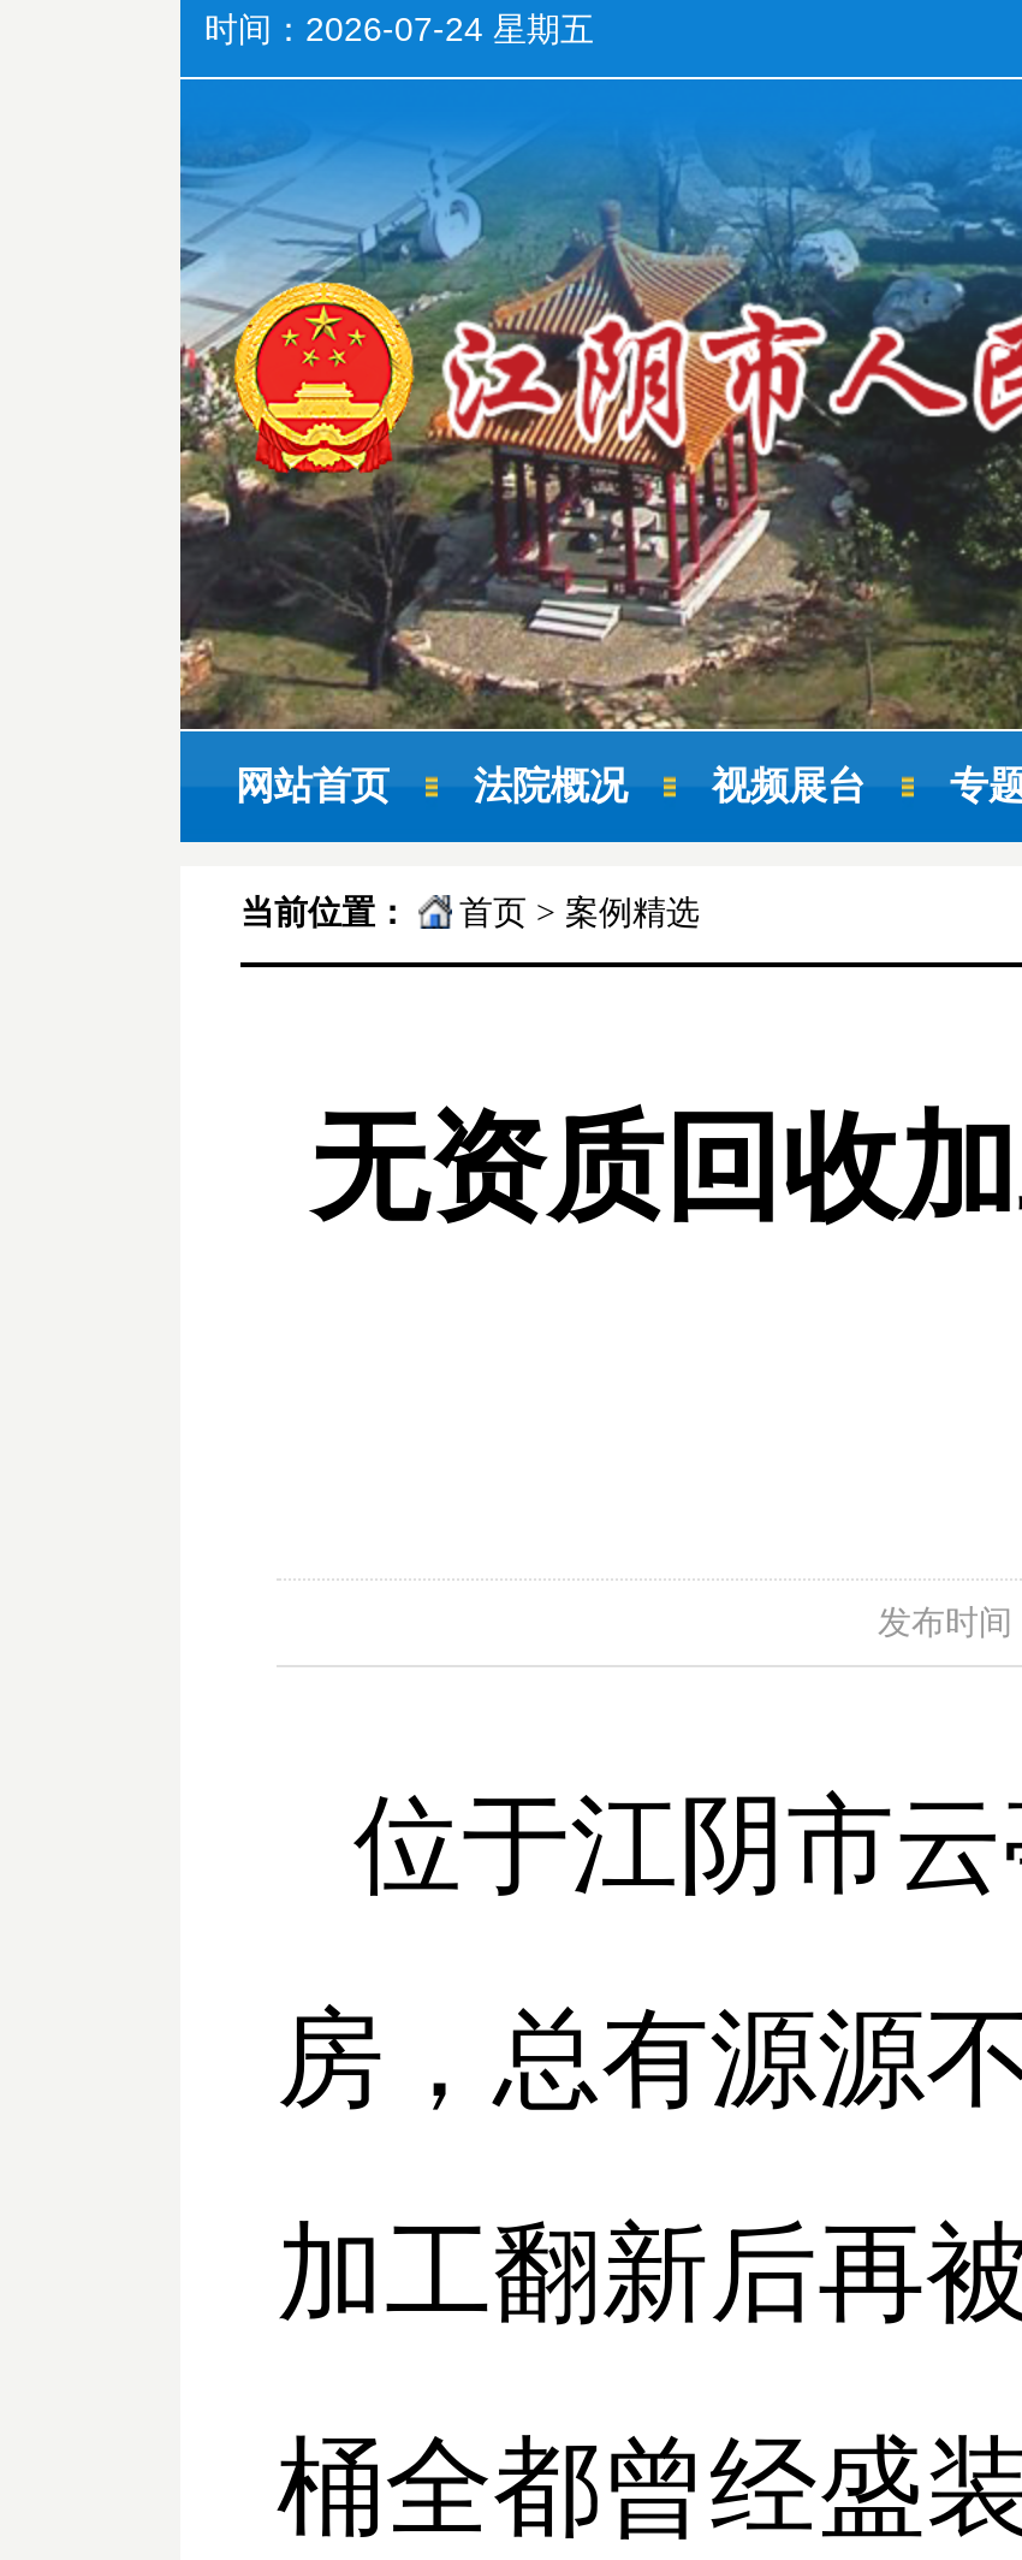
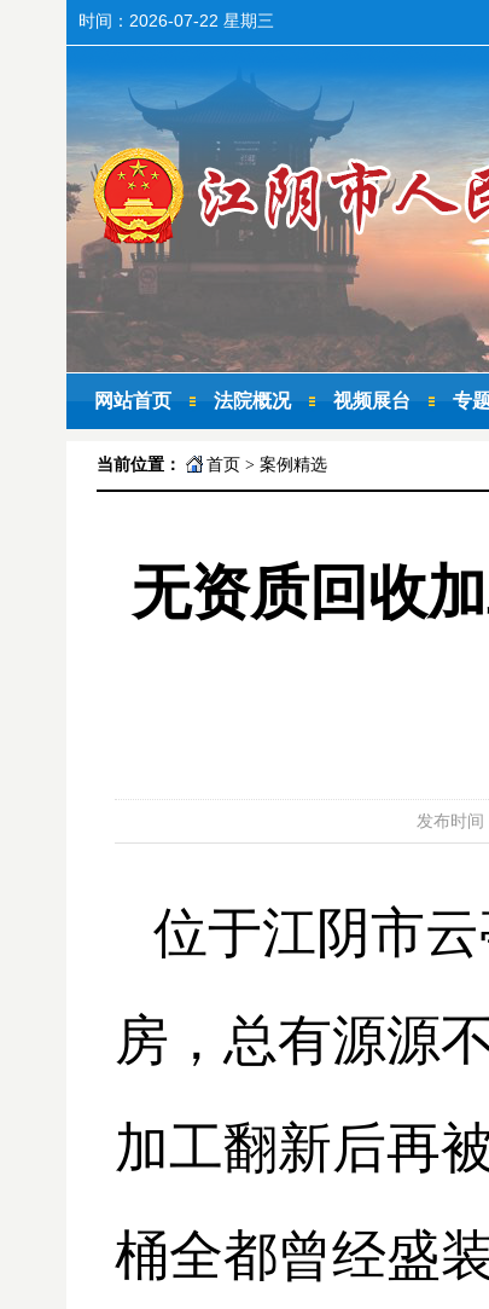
[204,10,594,48] 时间：2026-07-24 星期五 -> [78,11,274,30] 时间：2026-07-22 星期三
[180,156,1015,731] [image] -> [66,83,485,372] [image]

